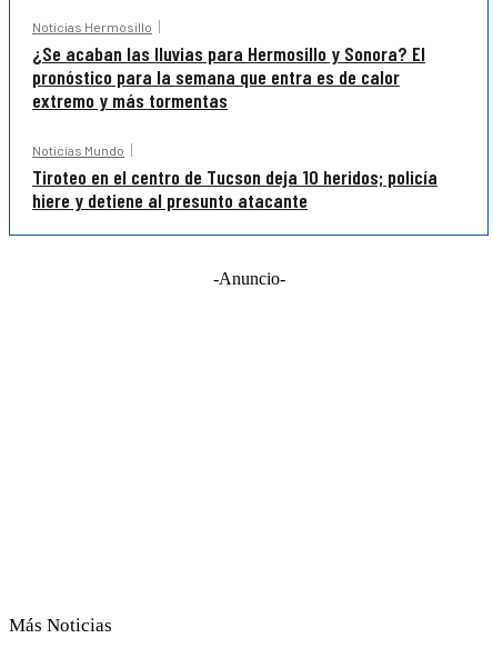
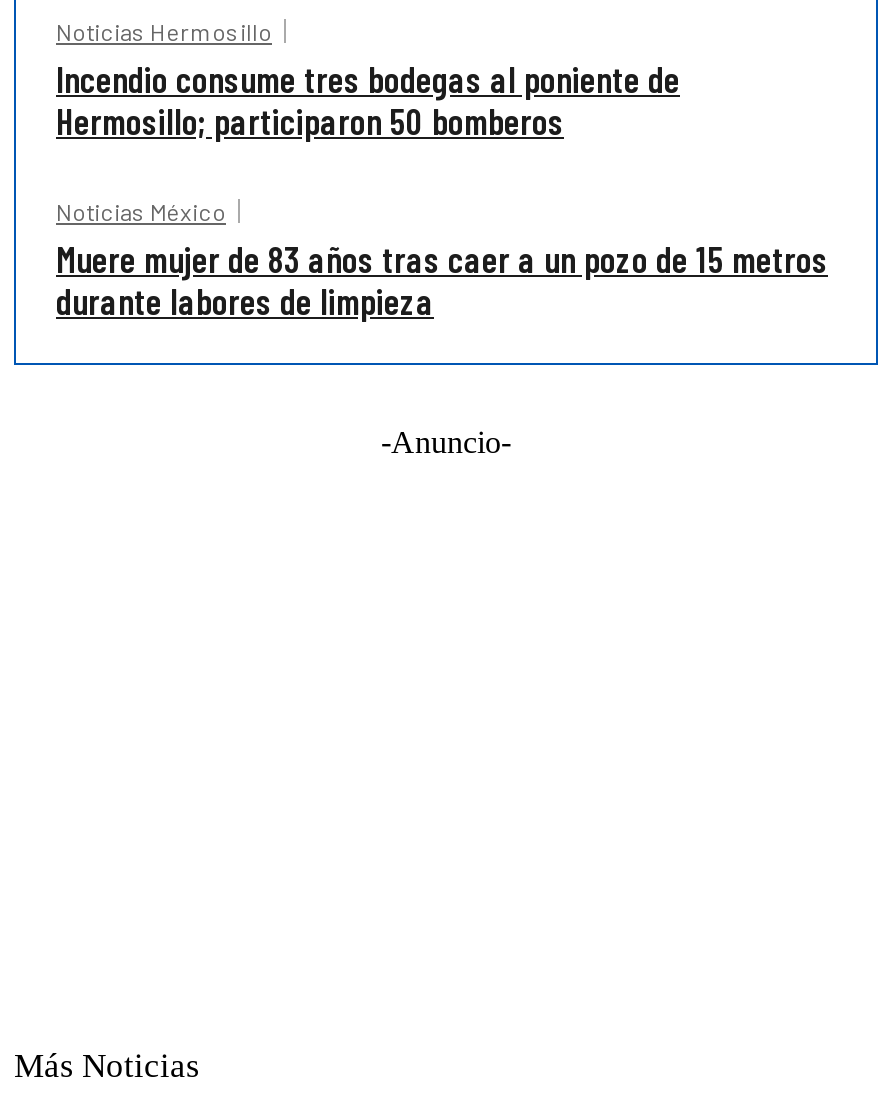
[32,41,425,112] ¿Se acaban las lluvias para Hermosillo y Sonora? El | pronóstico para la semana que entra es de calor | extremo y más tormentas -> [56,57,680,143] Incendio consume tres bodegas al poniente de | Hermosillo; participaron 50 bomberos
[32,142,437,212] Noticias Mundo | Tiroteo en el centro de Tucson deja 10 heridos; policía | hiere y detiene al presunto atacante -> [56,197,828,323] Noticias México | Muere mujer de 83 años tras caer a un pozo de 15 metros | durante labores de limpieza

